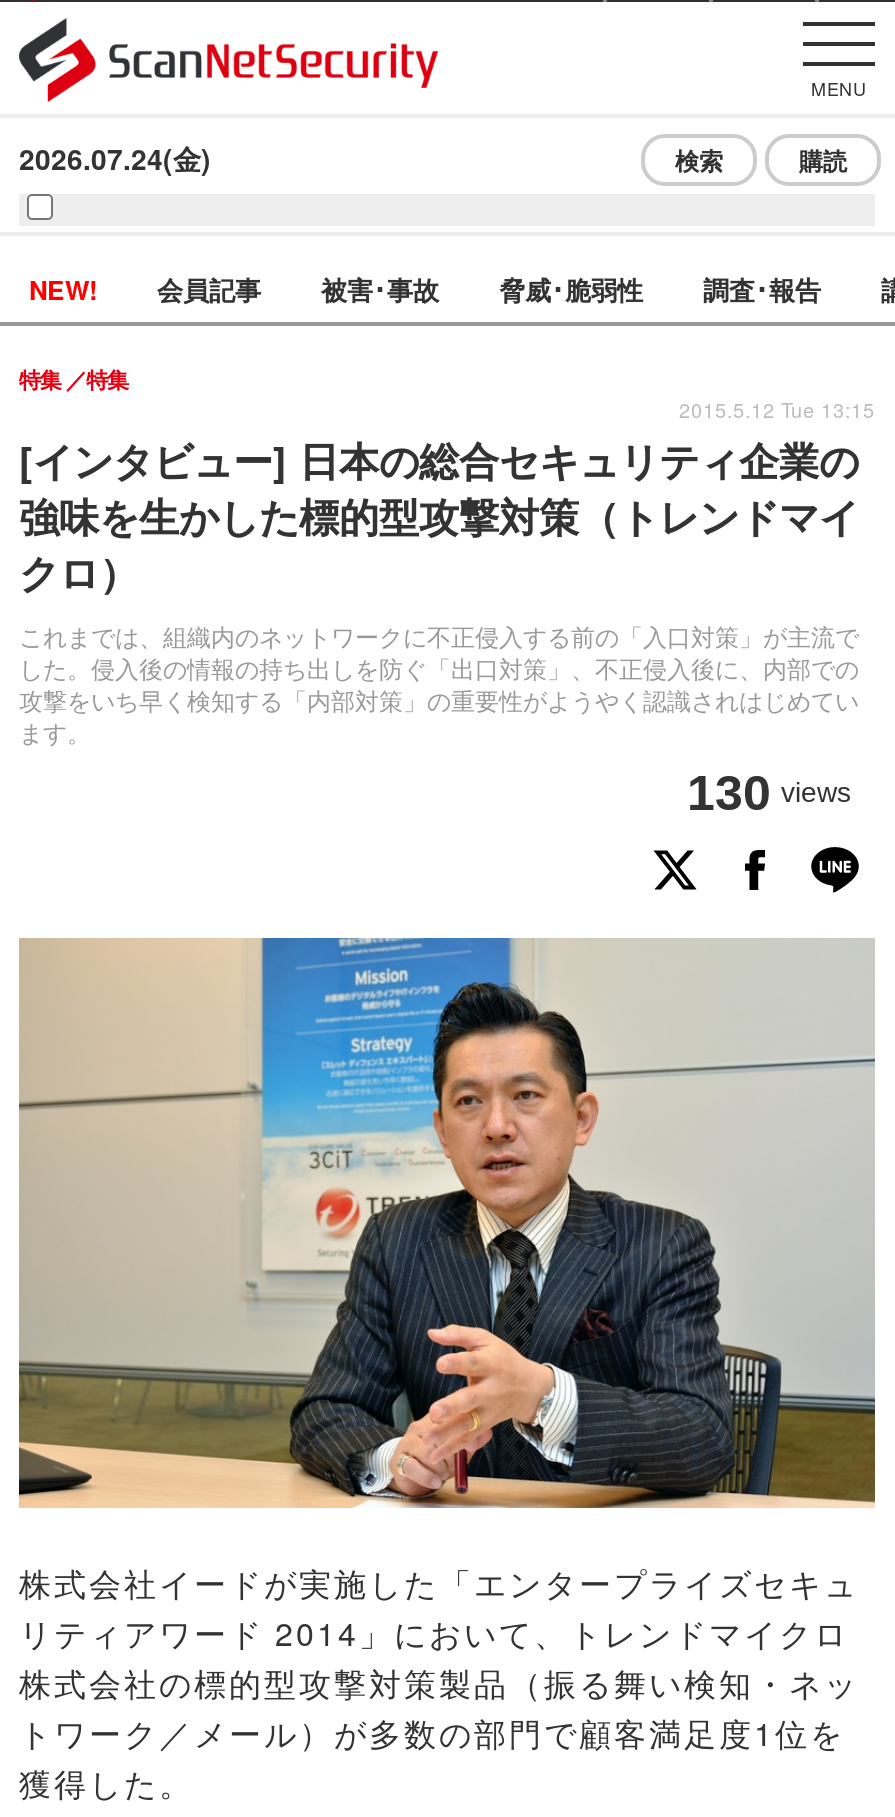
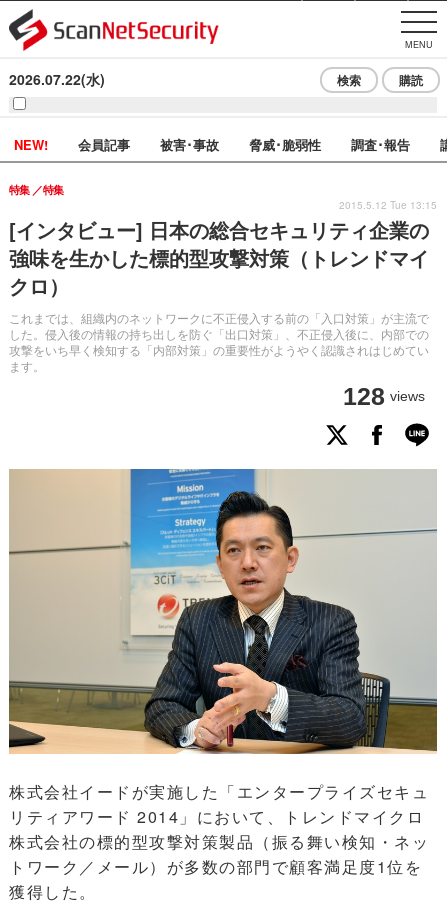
[19,138,211,178] 2026.07.24(金) -> [9,69,105,89] 2026.07.22(水)
[687,764,851,820] 130 views -> [343,382,425,410] 128 views

